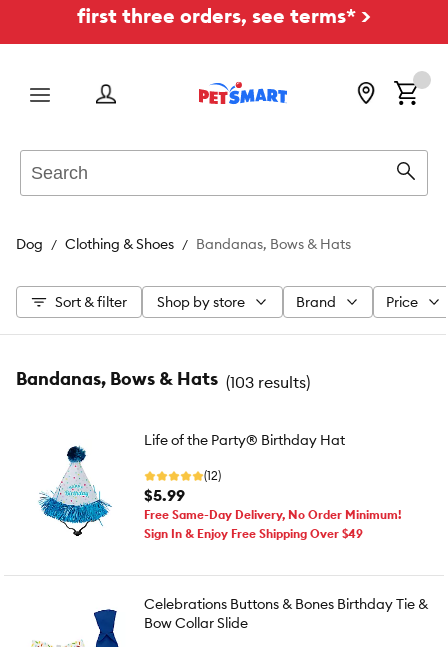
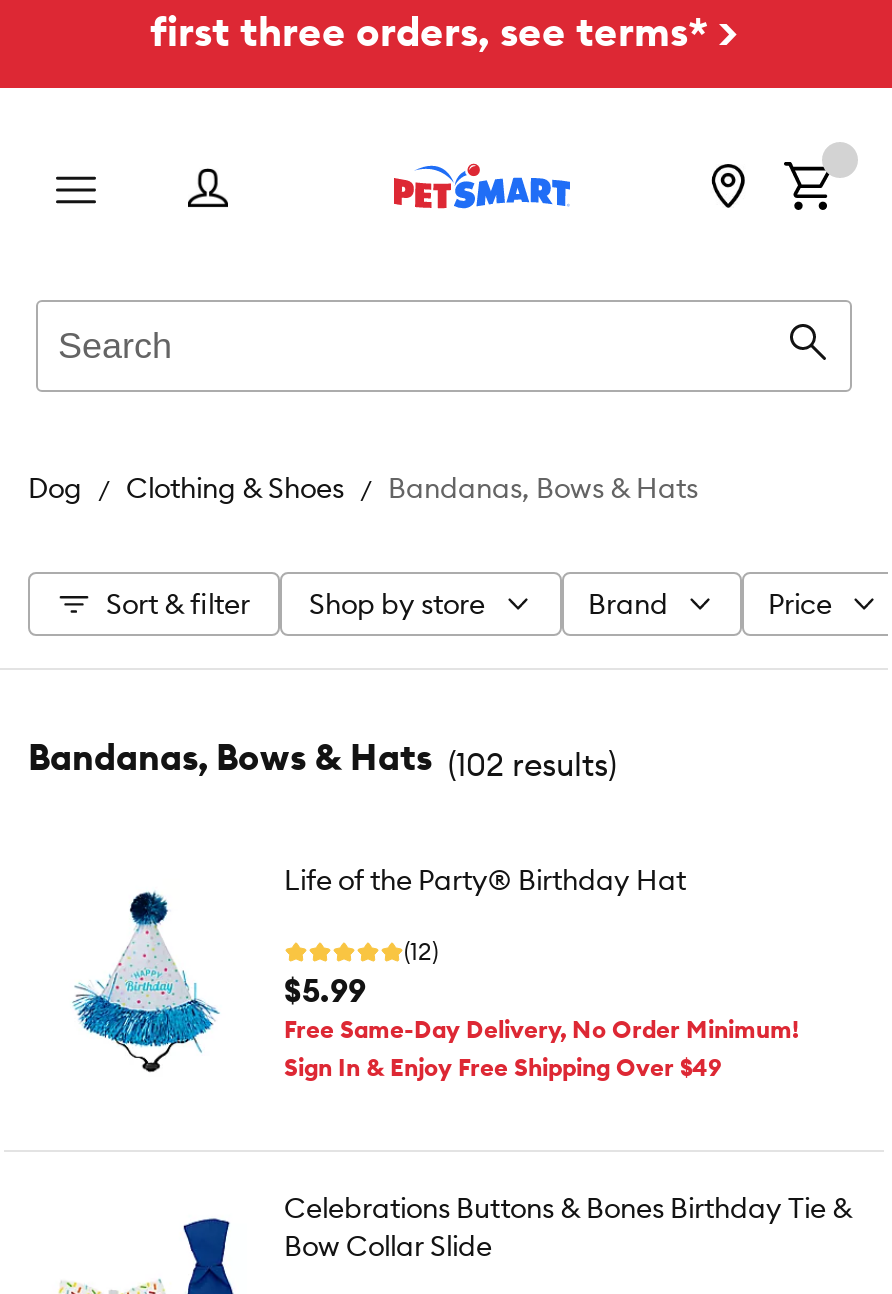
[27,367,310,391] Bandanas, Bows & Hats (103 results) -> [50,734,616,783] Bandanas, Bows & Hats (102 results)

